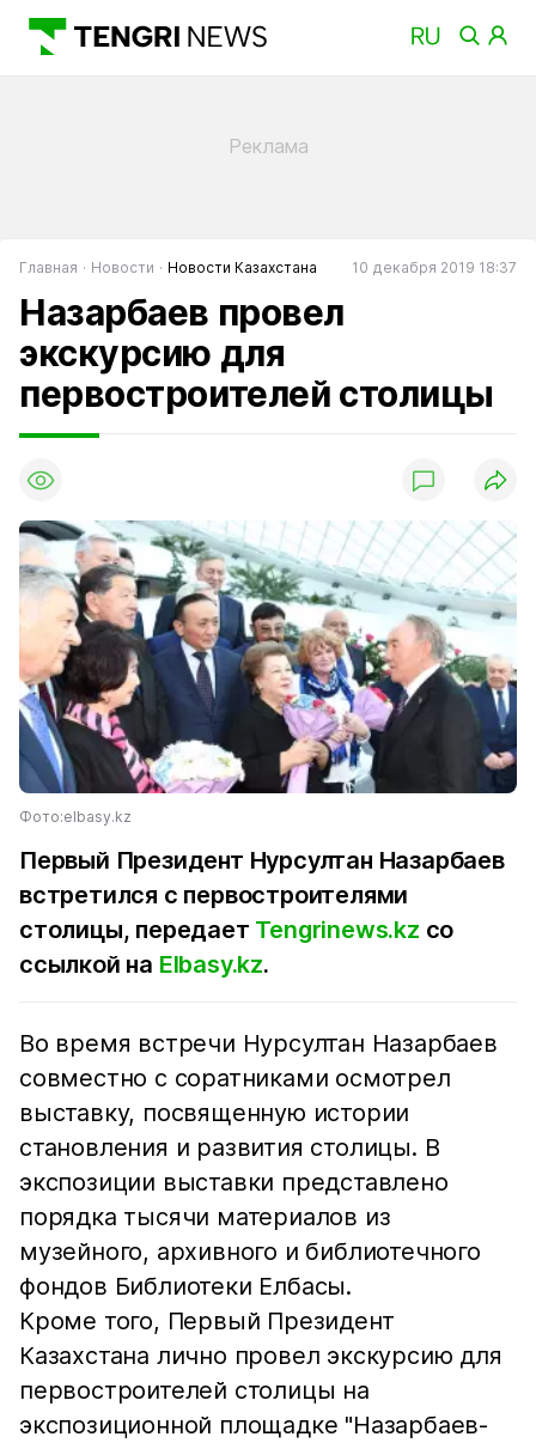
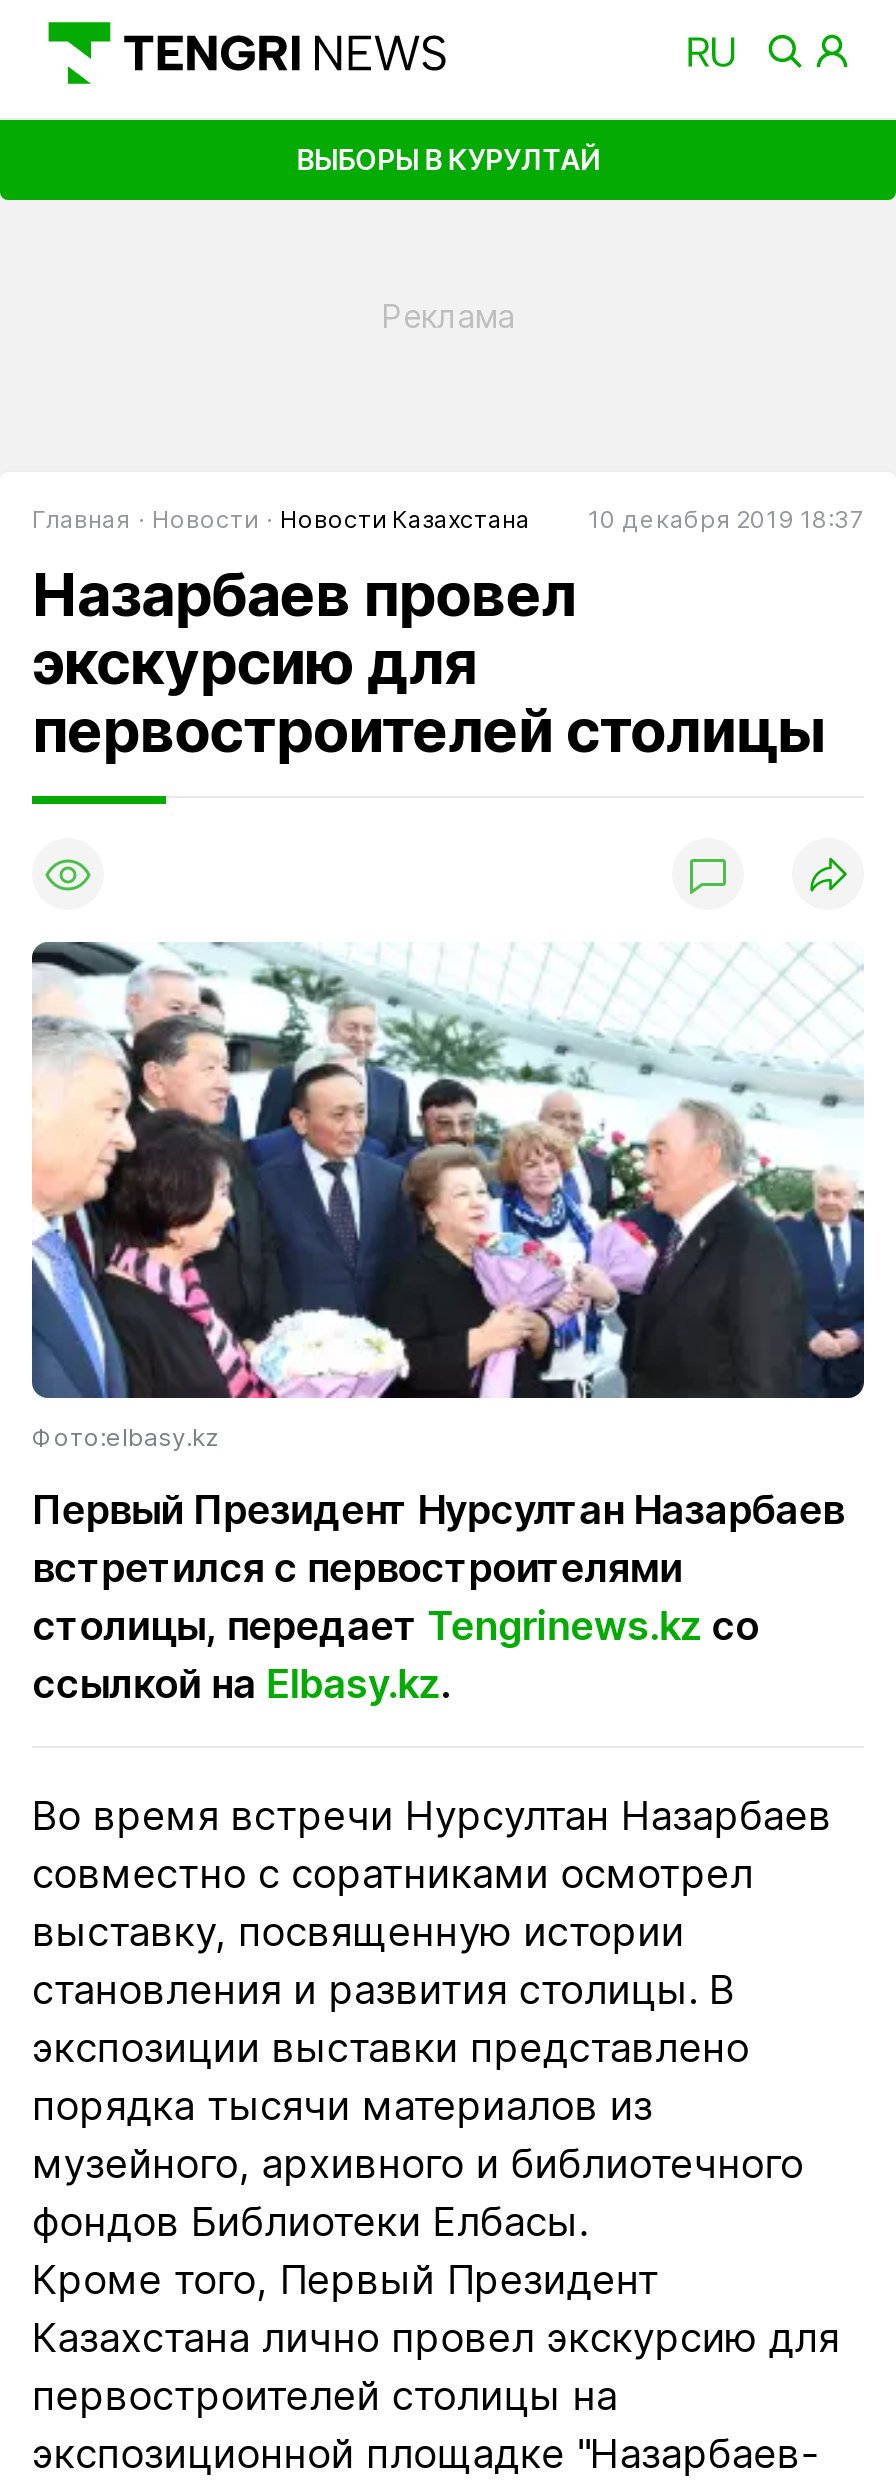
none -> [296,141,600,175] ВЫБОРЫ В КУРУЛТАЙ

